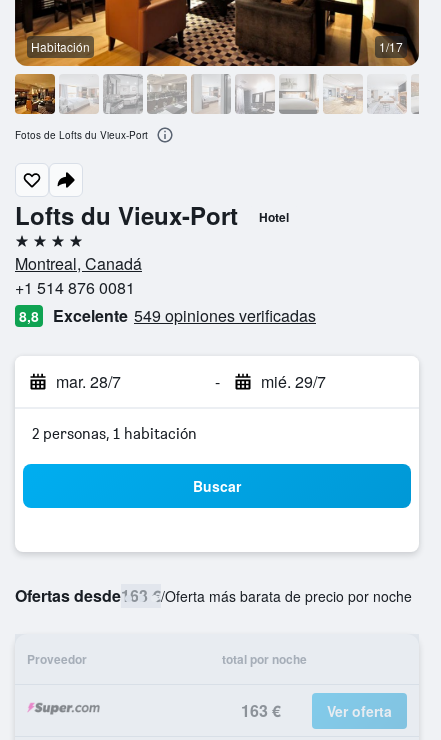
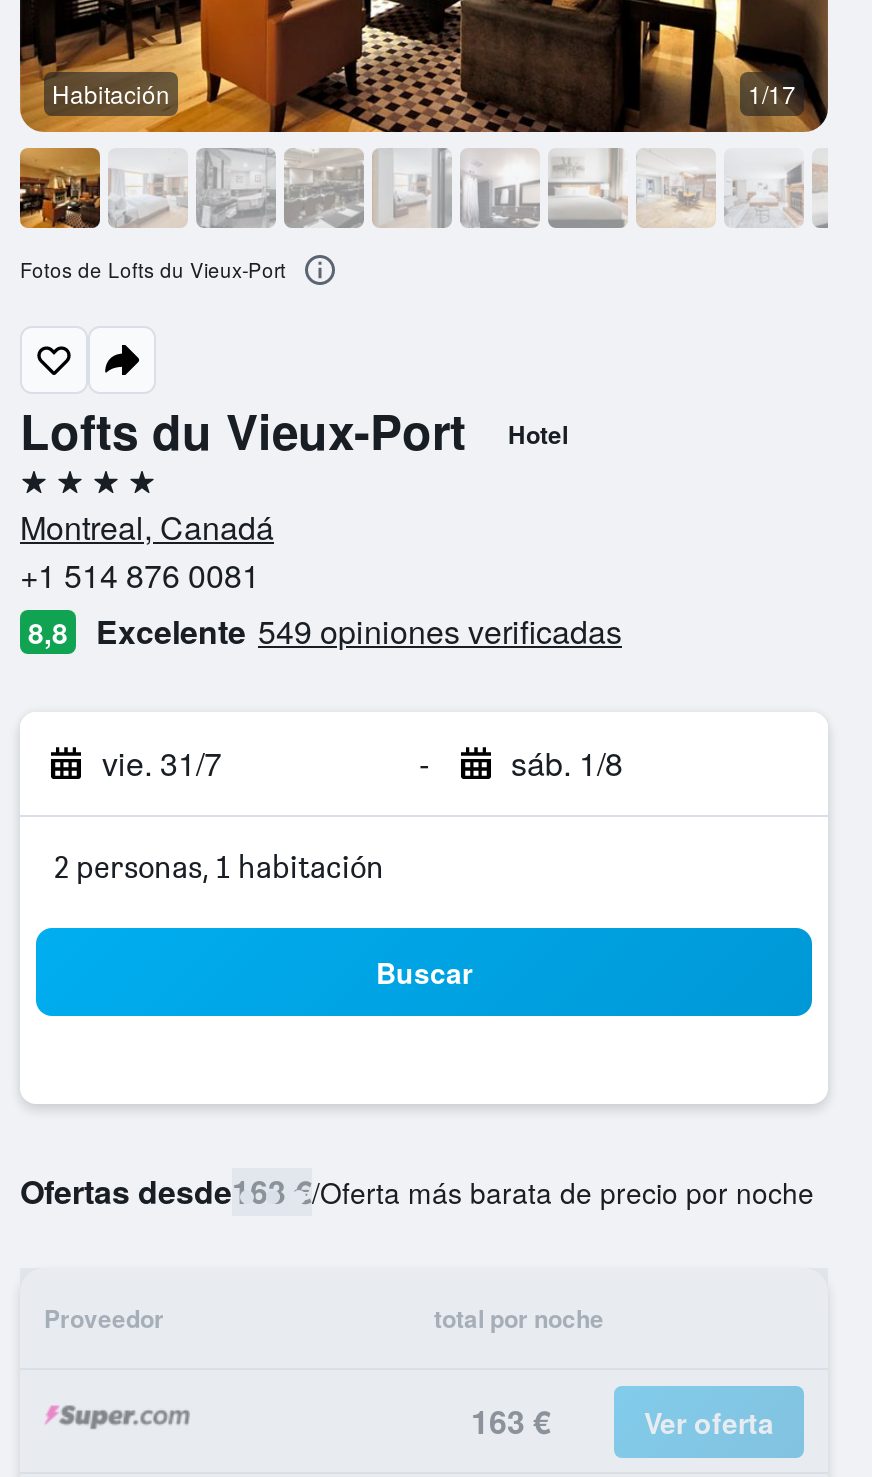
[56,370,121,393] mar. 28/7 -> [102,740,222,786] vie. 31/7
[260,370,325,393] mié. 29/7 -> [511,740,623,786] sáb. 1/8

